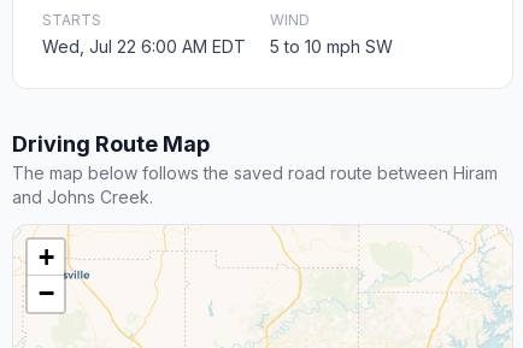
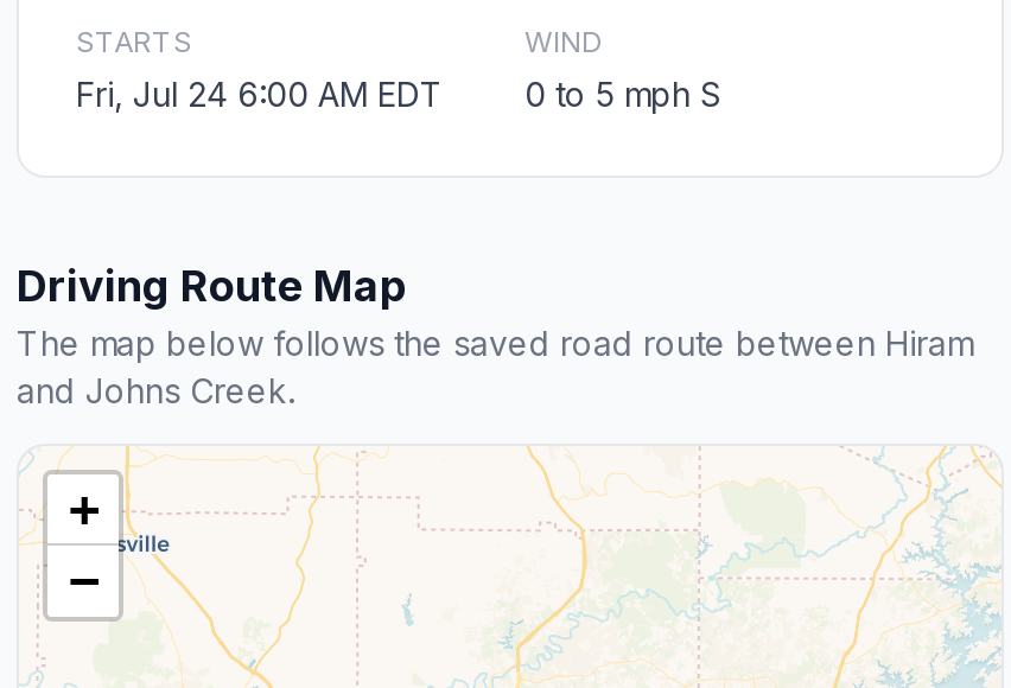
[42,36,246,57] Wed, Jul 22 6:00 AM EDT -> [76,74,444,114] Fri, Jul 24 6:00 AM EDT
[270,36,393,57] 5 to 10 mph SW -> [524,74,721,114] 0 to 5 mph S

